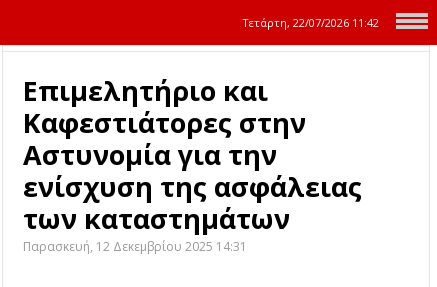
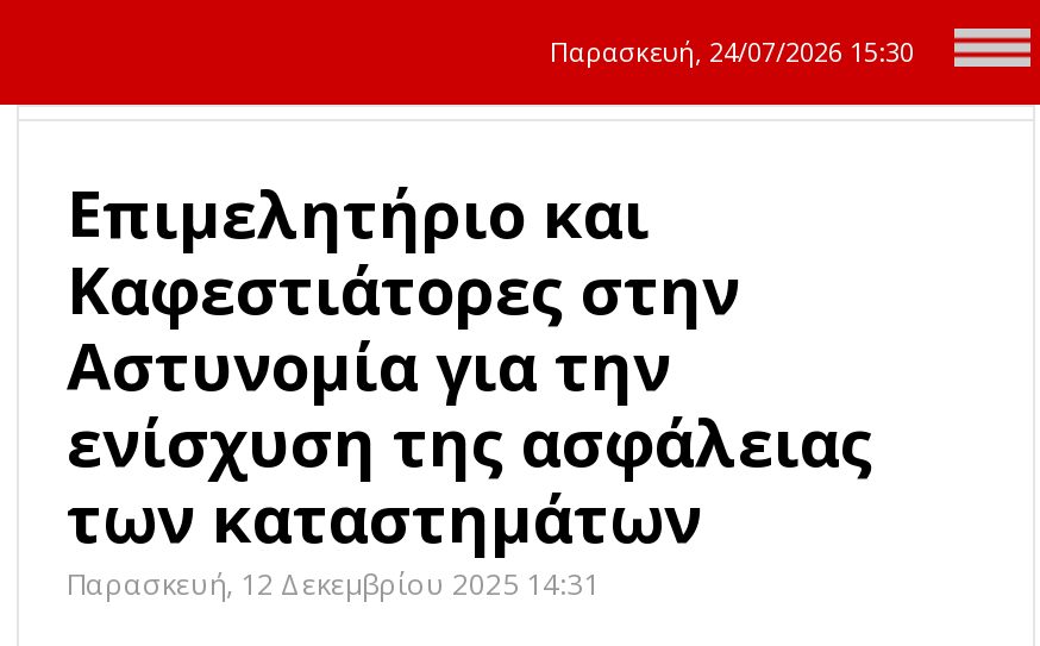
[242,15,379,30] Τετάρτη, 22/07/2026 11:42 -> [550,33,914,69] Παρασκευή, 24/07/2026 15:30

